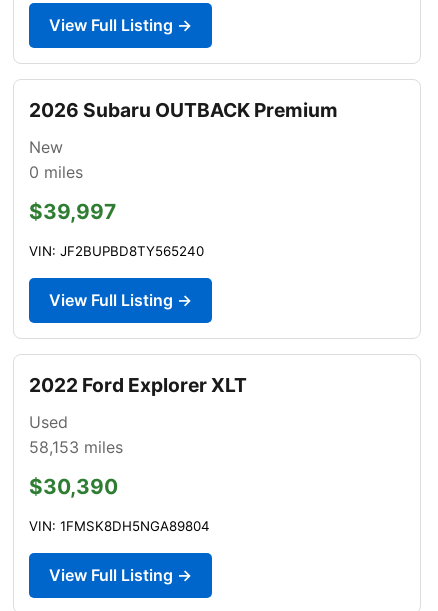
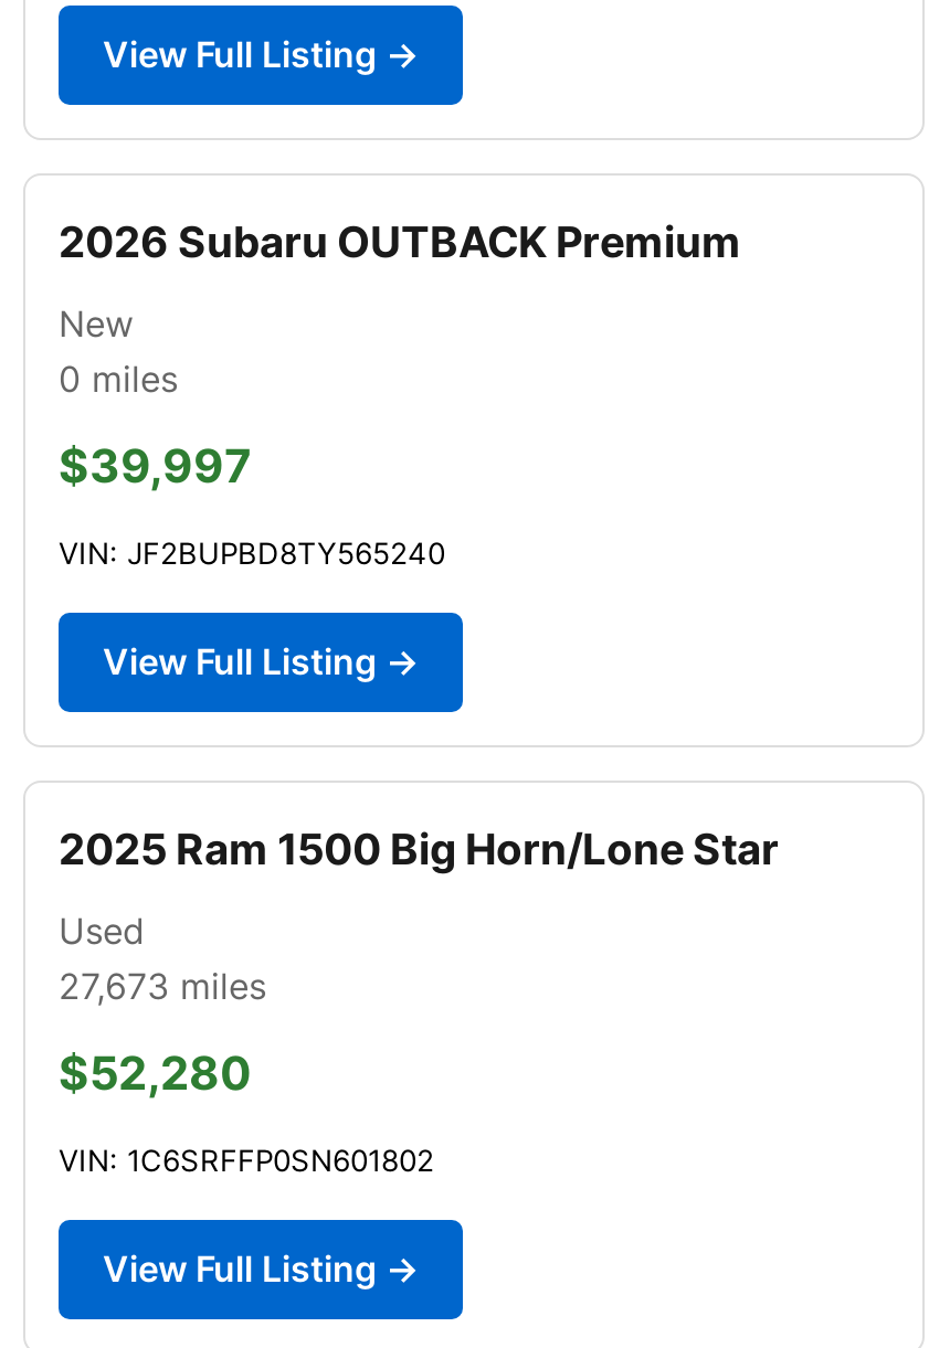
[29,373,247,397] 2022 Ford Explorer XLT -> [59,822,779,875] 2025 Ram 1500 Big Horn/Lone Star
[29,437,123,457] 58,153 miles -> [59,964,266,1008] 27,673 miles
[29,474,118,499] $30,390 -> [59,1045,251,1100] $52,280
[29,518,210,534] VIN: 1FMSK8DH5NGA89804 -> [59,1142,434,1178] VIN: 1C6SRFFP0SN601802

